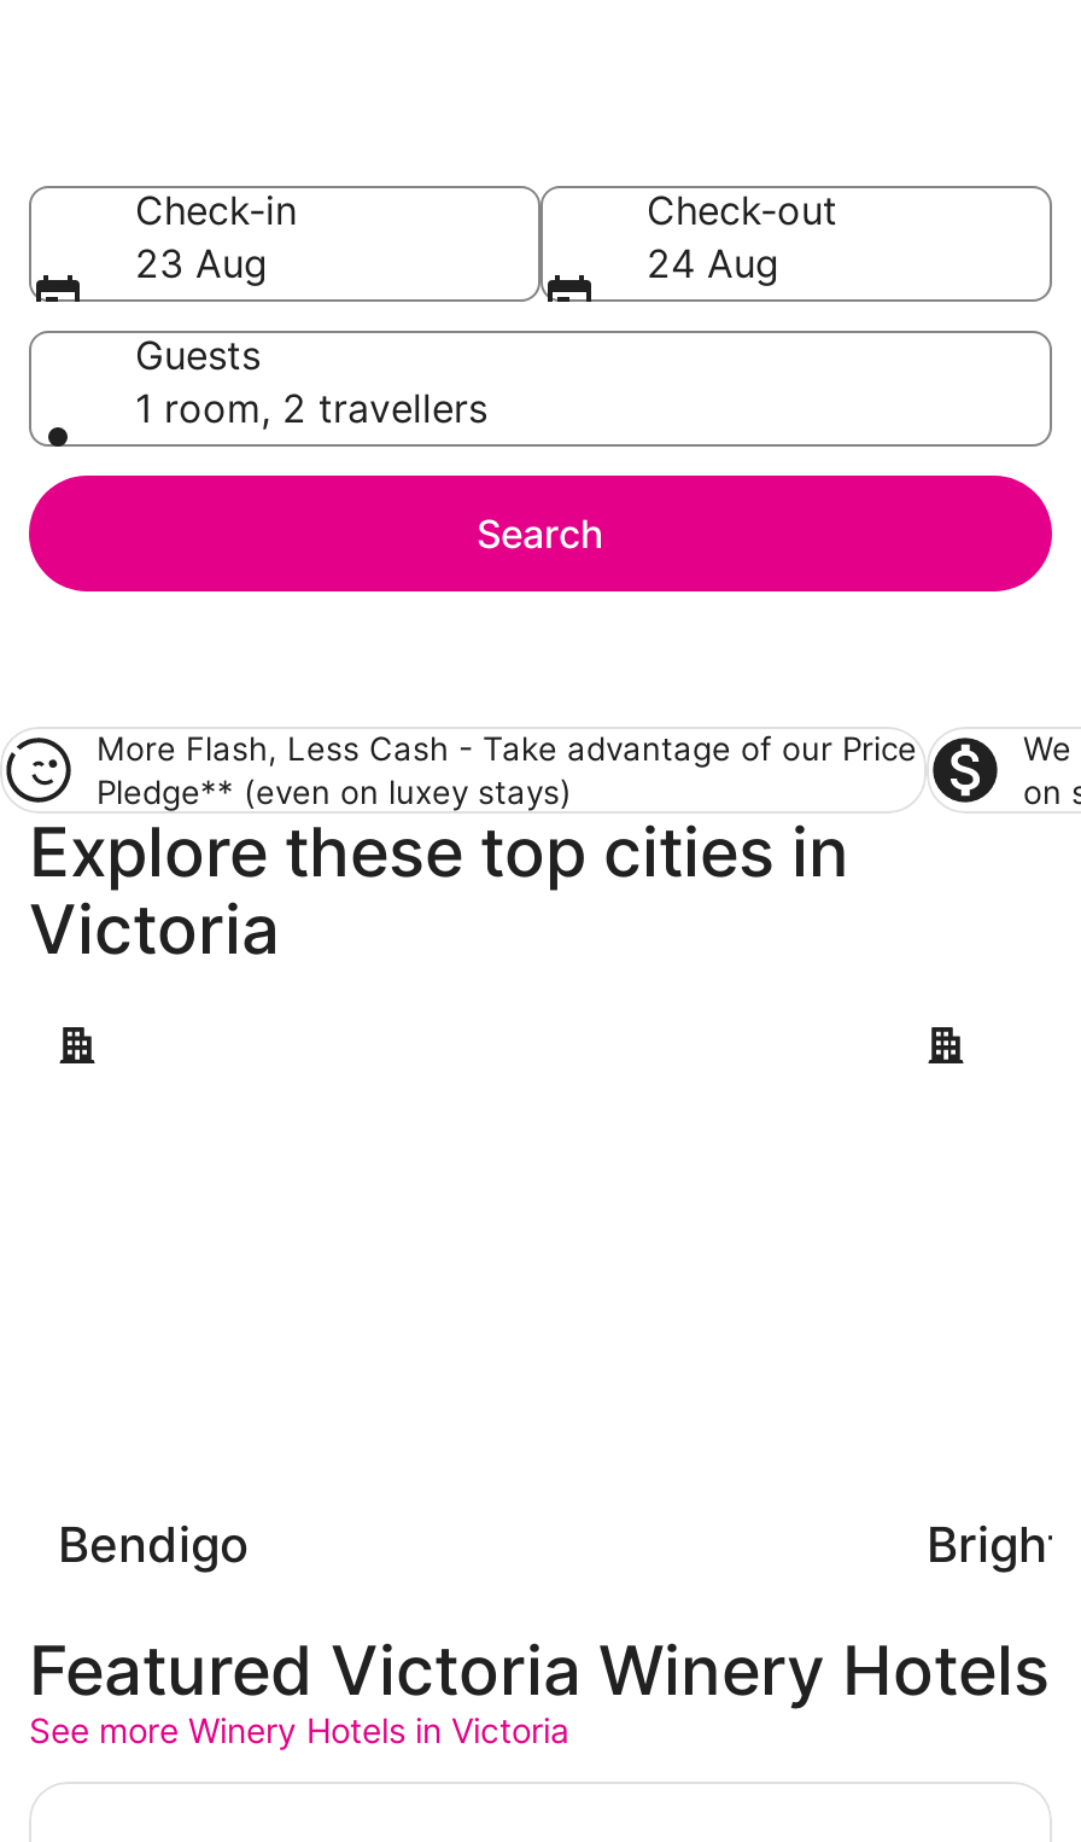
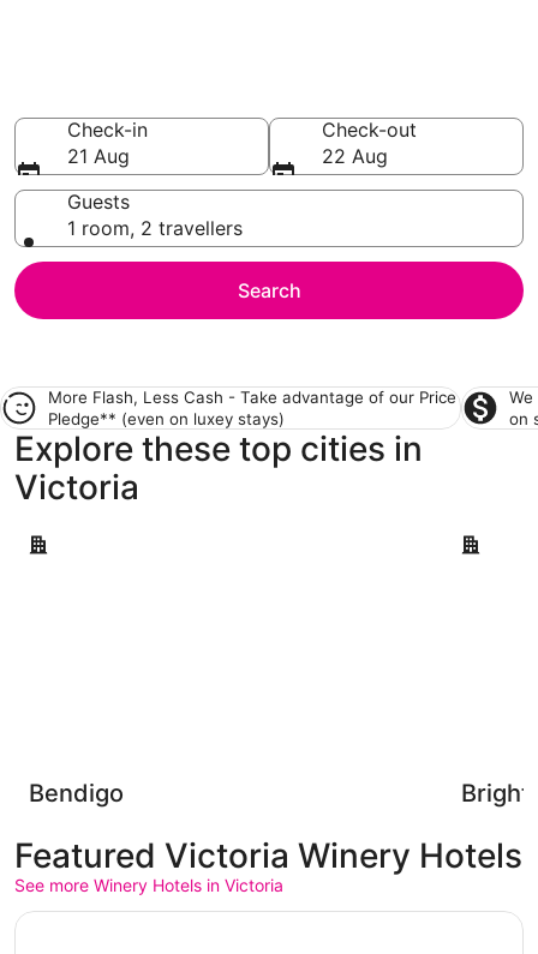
[135,239,268,287] 23 Aug -> [67,144,130,168] 21 Aug
[647,239,779,287] 24 Aug -> [322,144,388,168] 22 Aug

